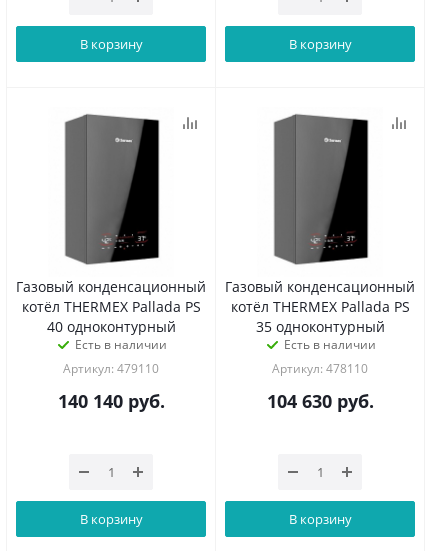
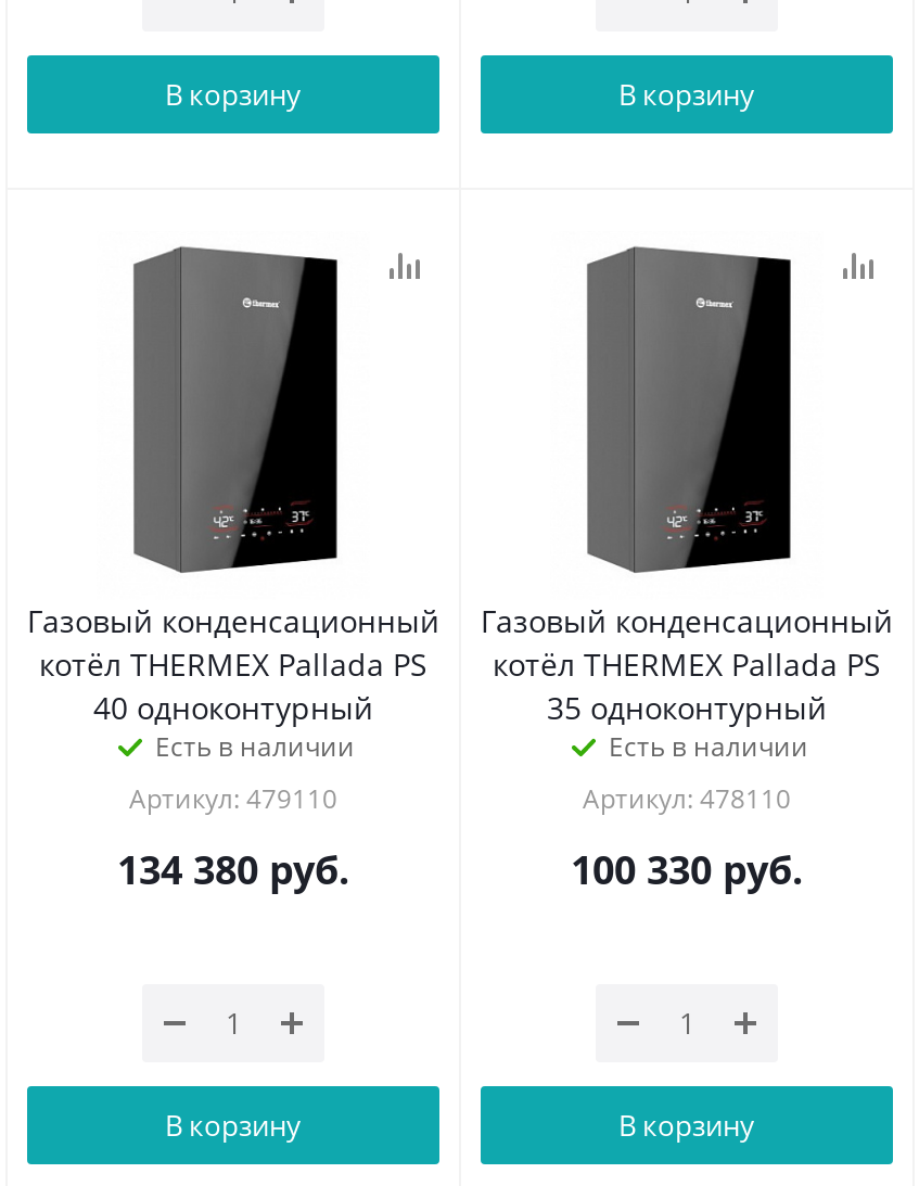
[57,389,164,413] 140 140 руб. -> [117,843,349,895] 134 380 руб.
[266,389,373,413] 104 630 руб. -> [571,843,803,895] 100 330 руб.

